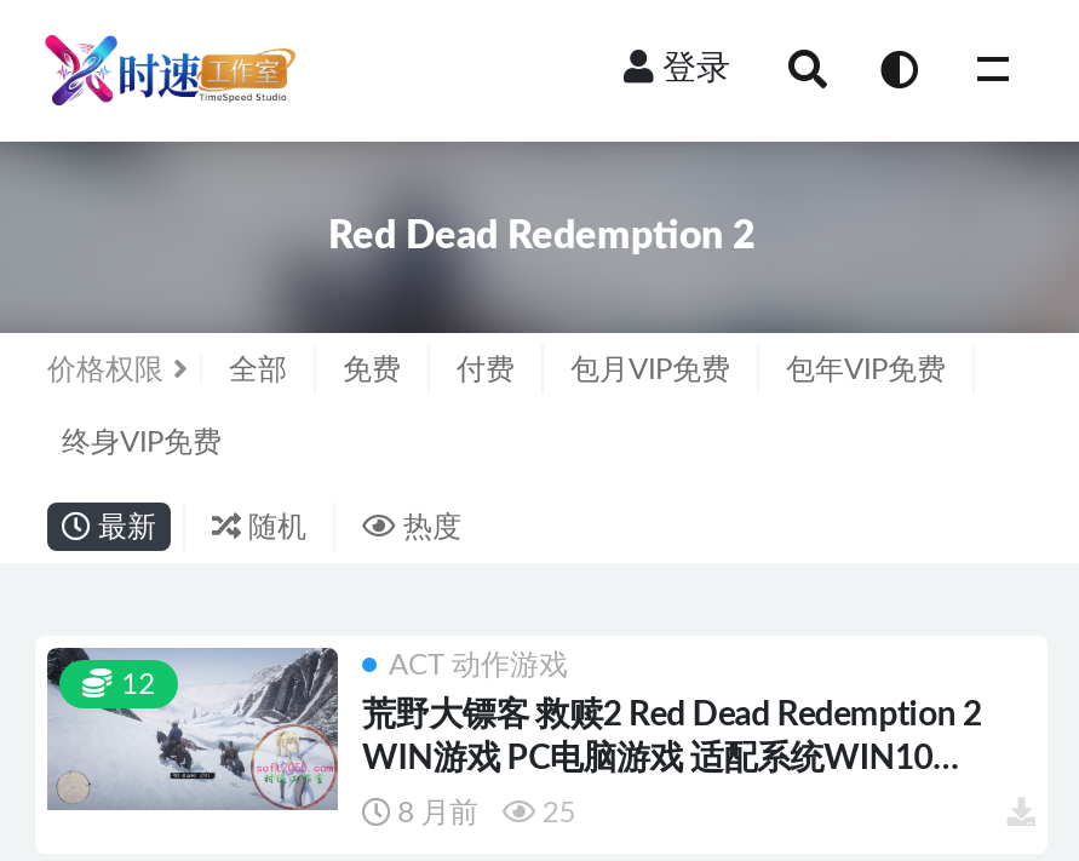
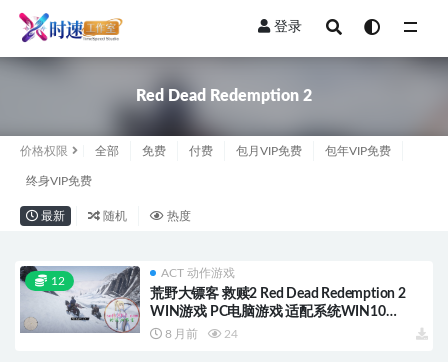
[536,798,575,827] 25 -> [222,328,238,340] 24

